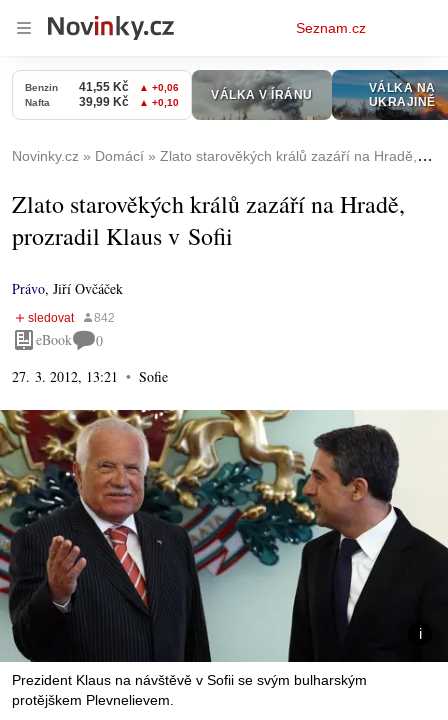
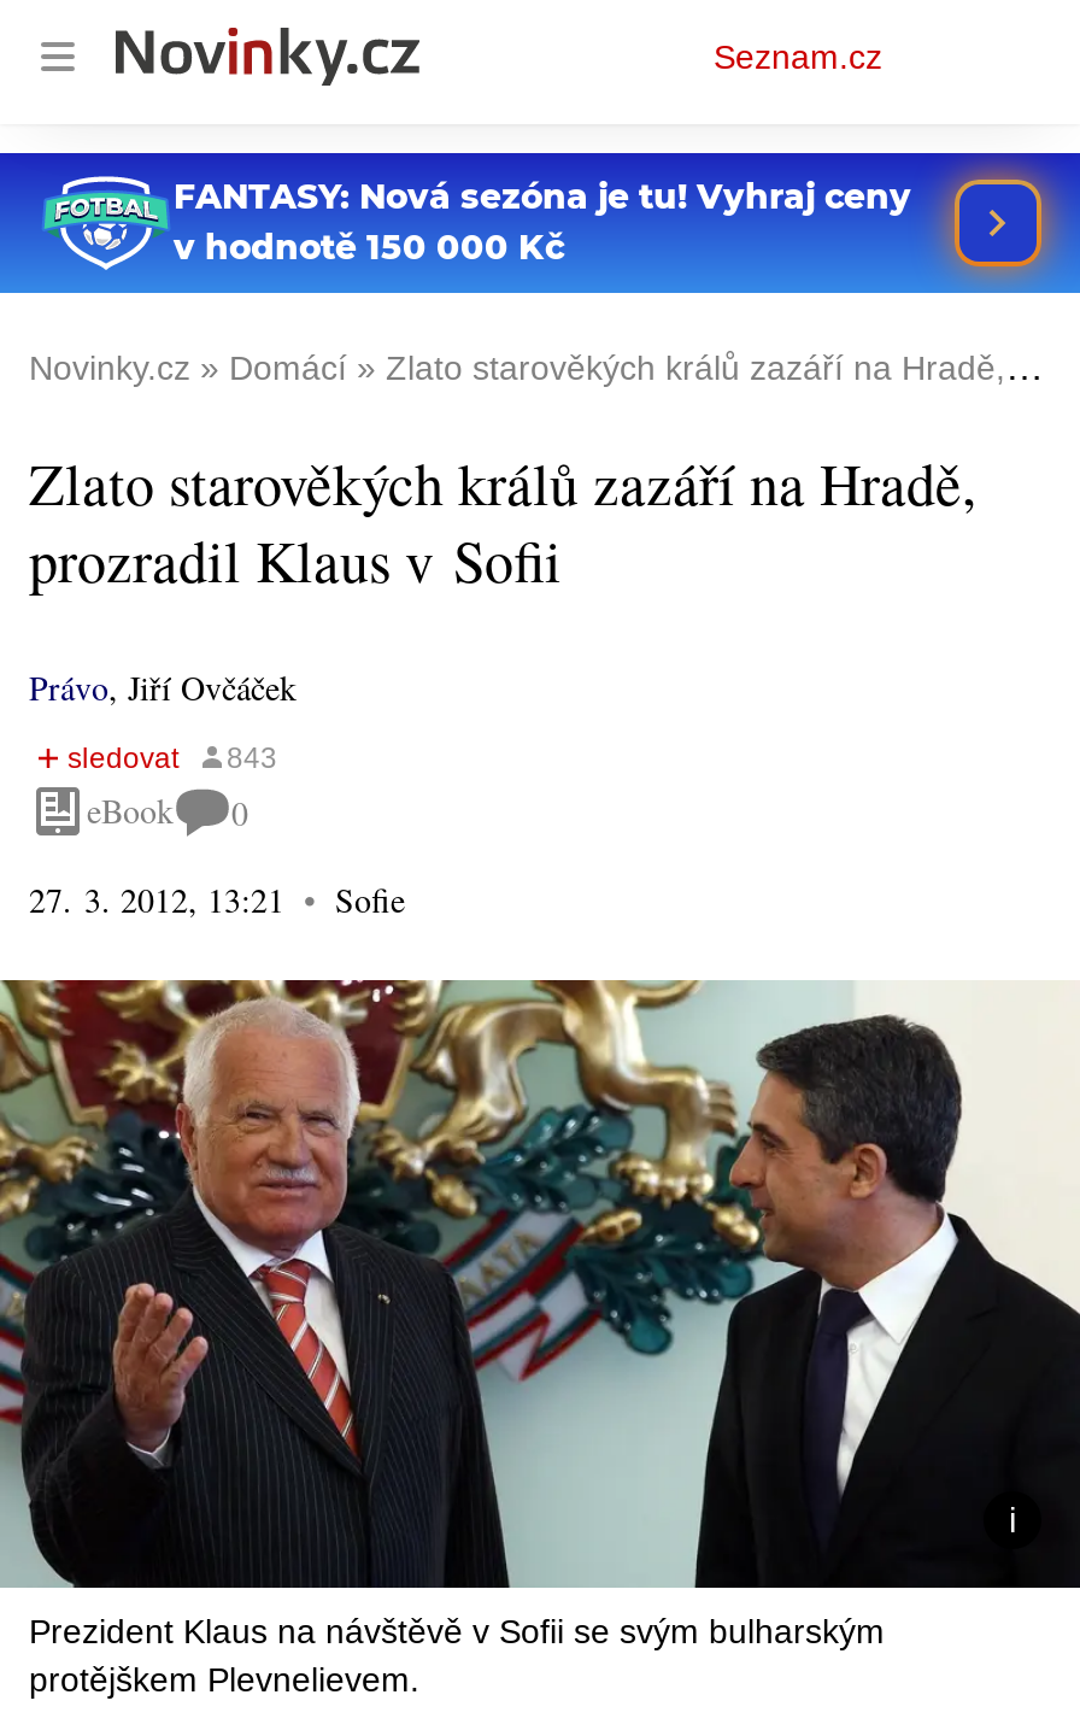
[3,68,445,125] [image] -> [7,151,1073,295] [image]

